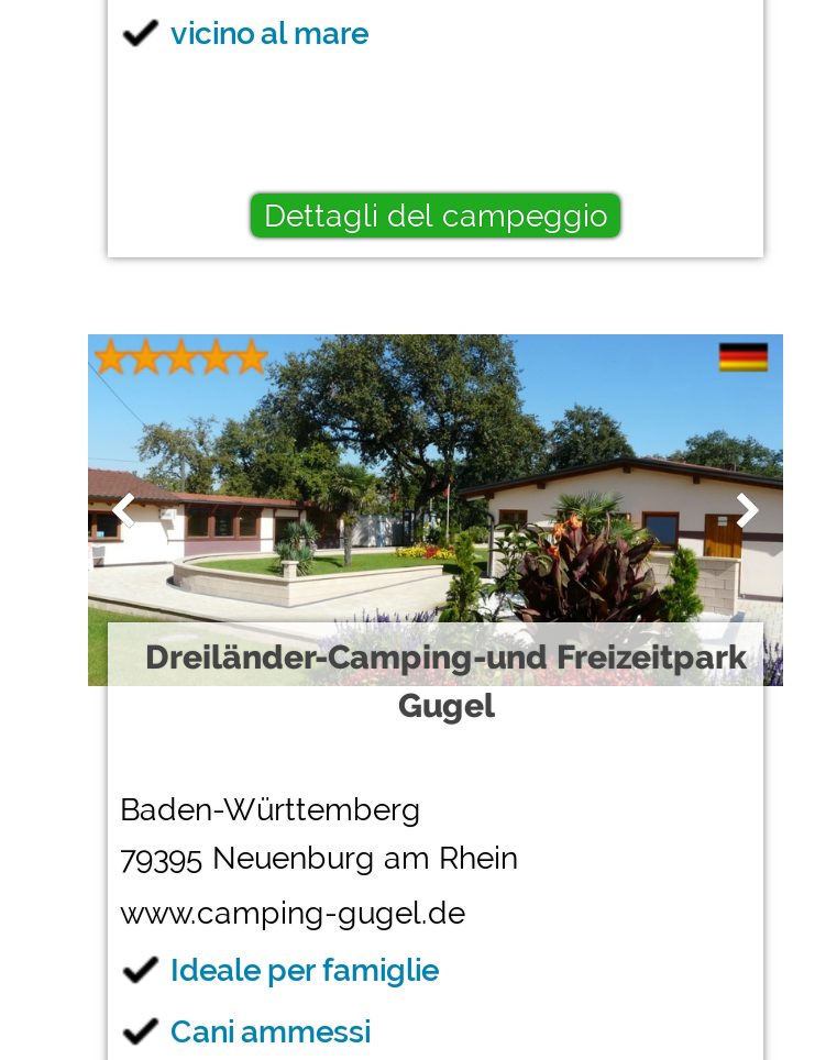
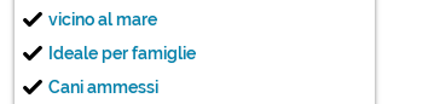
[264,197,607,232] Dettagli del campeggio -> none
[86,332,785,930] [image] | Dreiländer-Camping-und Freizeitpark | Gugel | Baden-Württemberg | 79395 Neuenburg am Rhein | www.camping-gugel.de -> none

